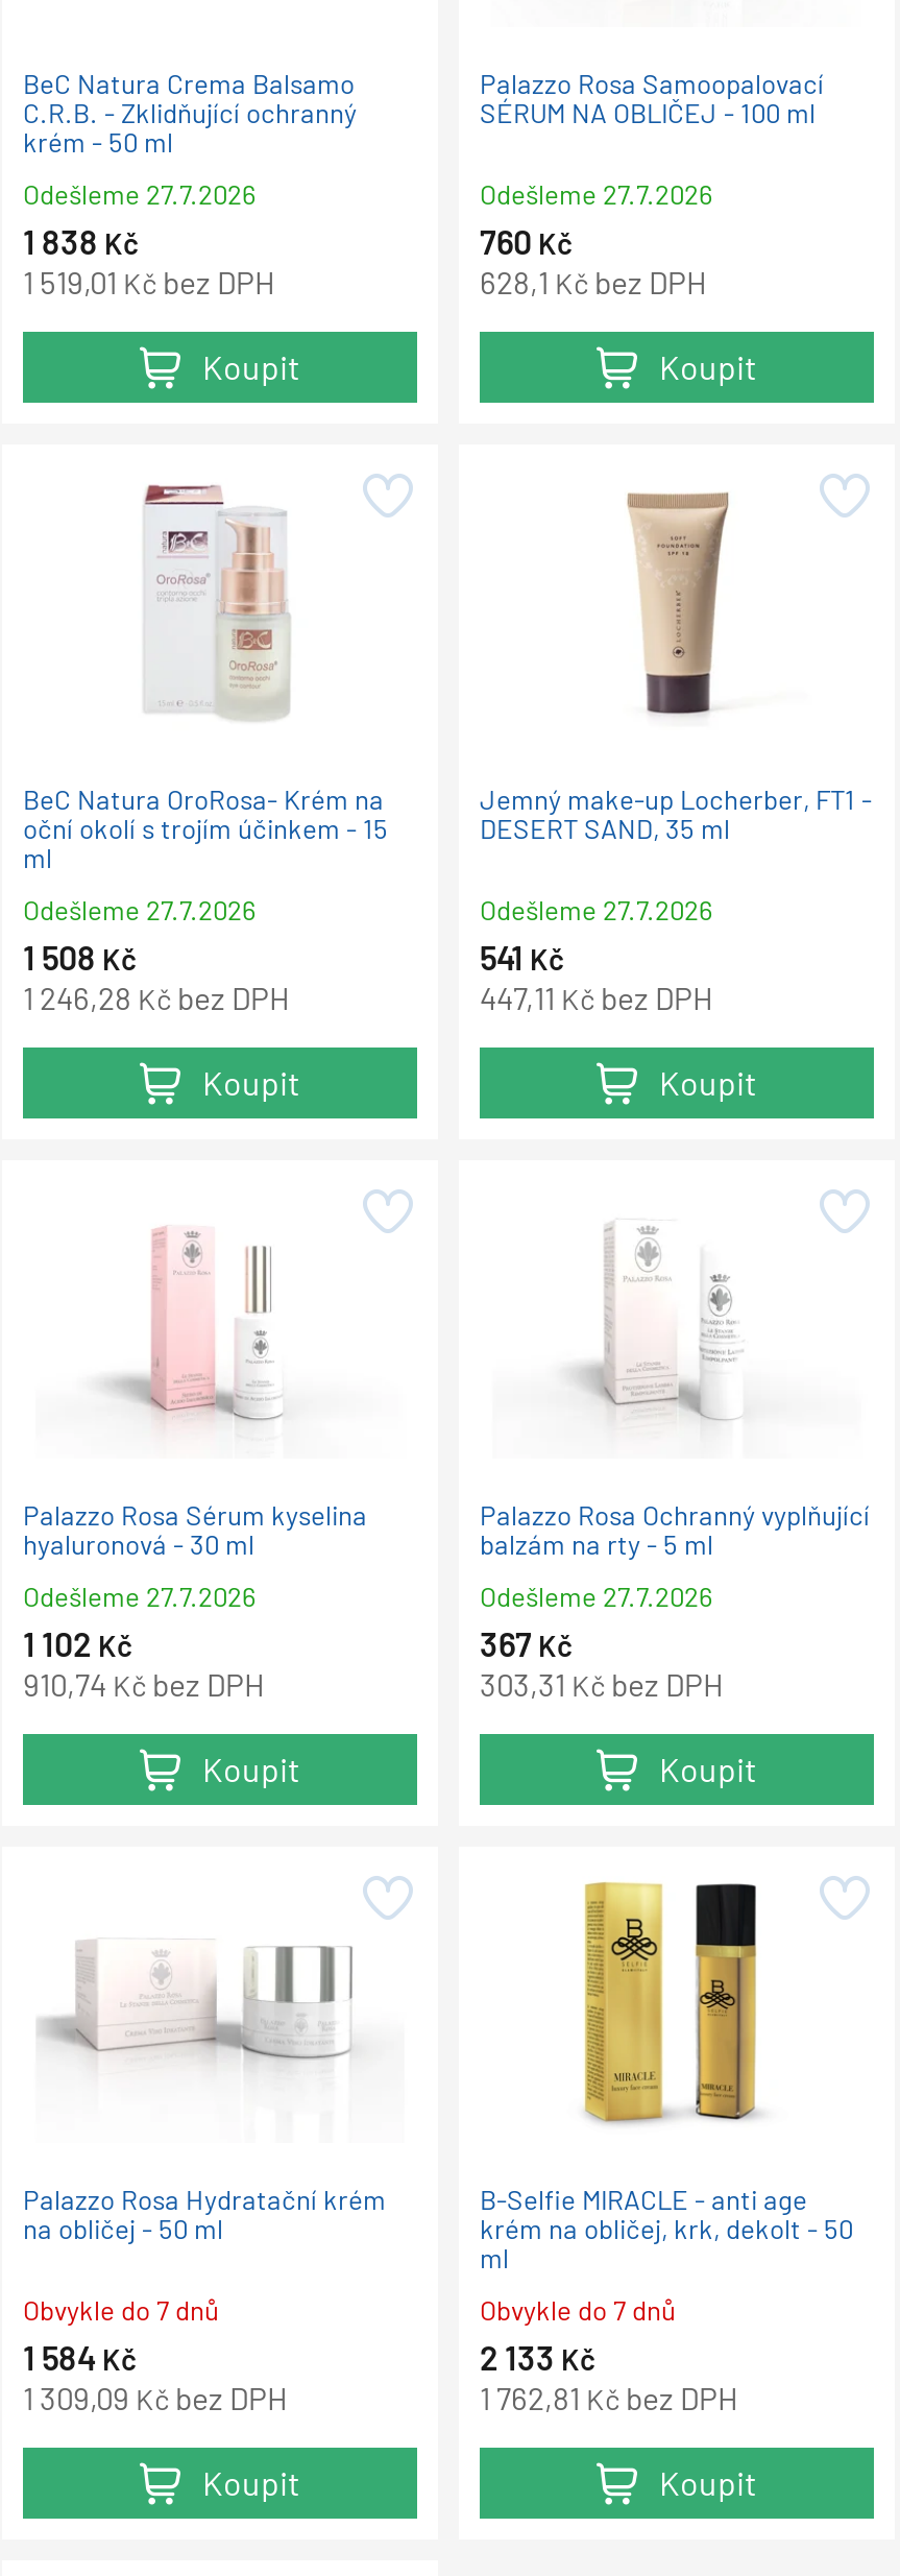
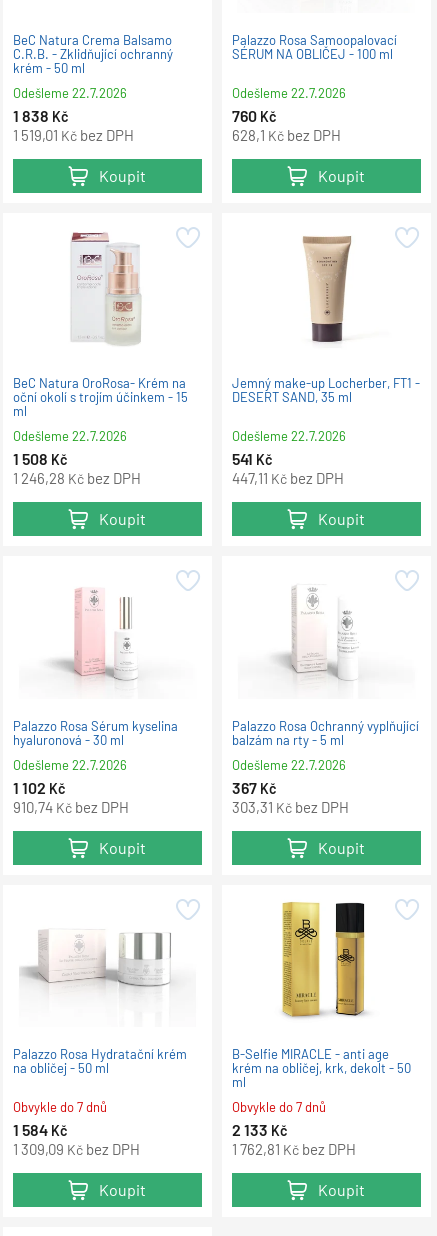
[23,177,257,211] Odešleme 27.7.2026 -> [13,85,127,101] Odešleme 22.7.2026
[480,177,713,211] Odešleme 27.7.2026 -> [232,85,346,101] Odešleme 22.7.2026
[23,893,257,926] Odešleme 27.7.2026 -> [13,428,127,444] Odešleme 22.7.2026
[480,893,713,926] Odešleme 27.7.2026 -> [232,428,346,444] Odešleme 22.7.2026
[23,1579,257,1612] Odešleme 27.7.2026 -> [13,757,127,773] Odešleme 22.7.2026
[480,1579,713,1612] Odešleme 27.7.2026 -> [232,757,346,773] Odešleme 22.7.2026

